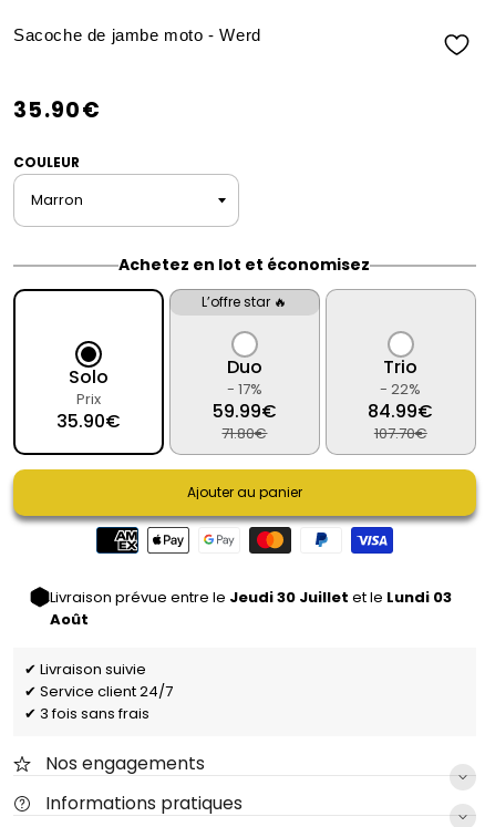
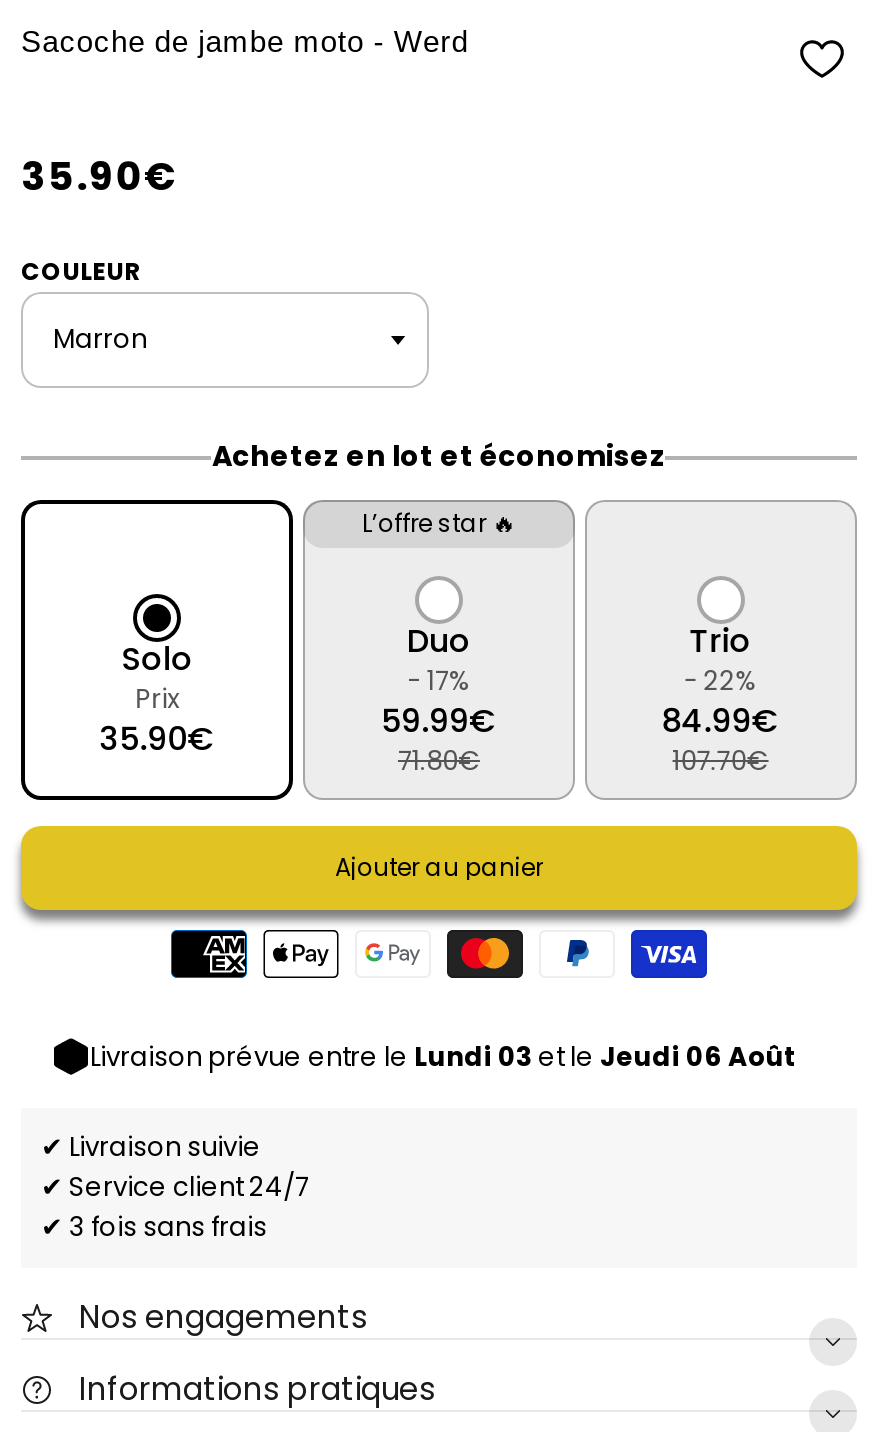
[50,586,452,629] Livraison prévue entre le Jeudi 30 Juillet et le Lundi 03 | Août -> [90,1037,798,1075] Livraison prévue entre le Lundi 03 et le Jeudi 06 Août

